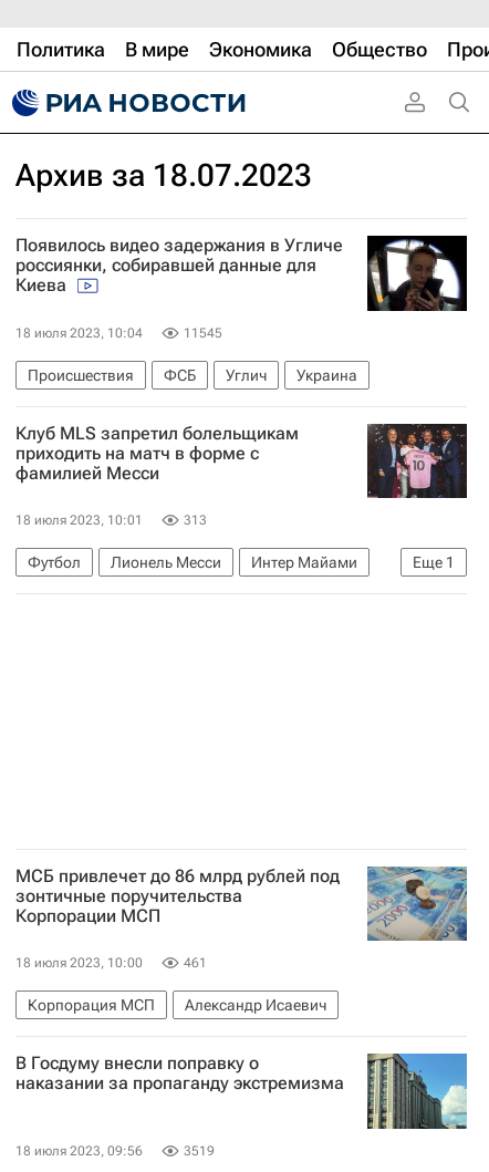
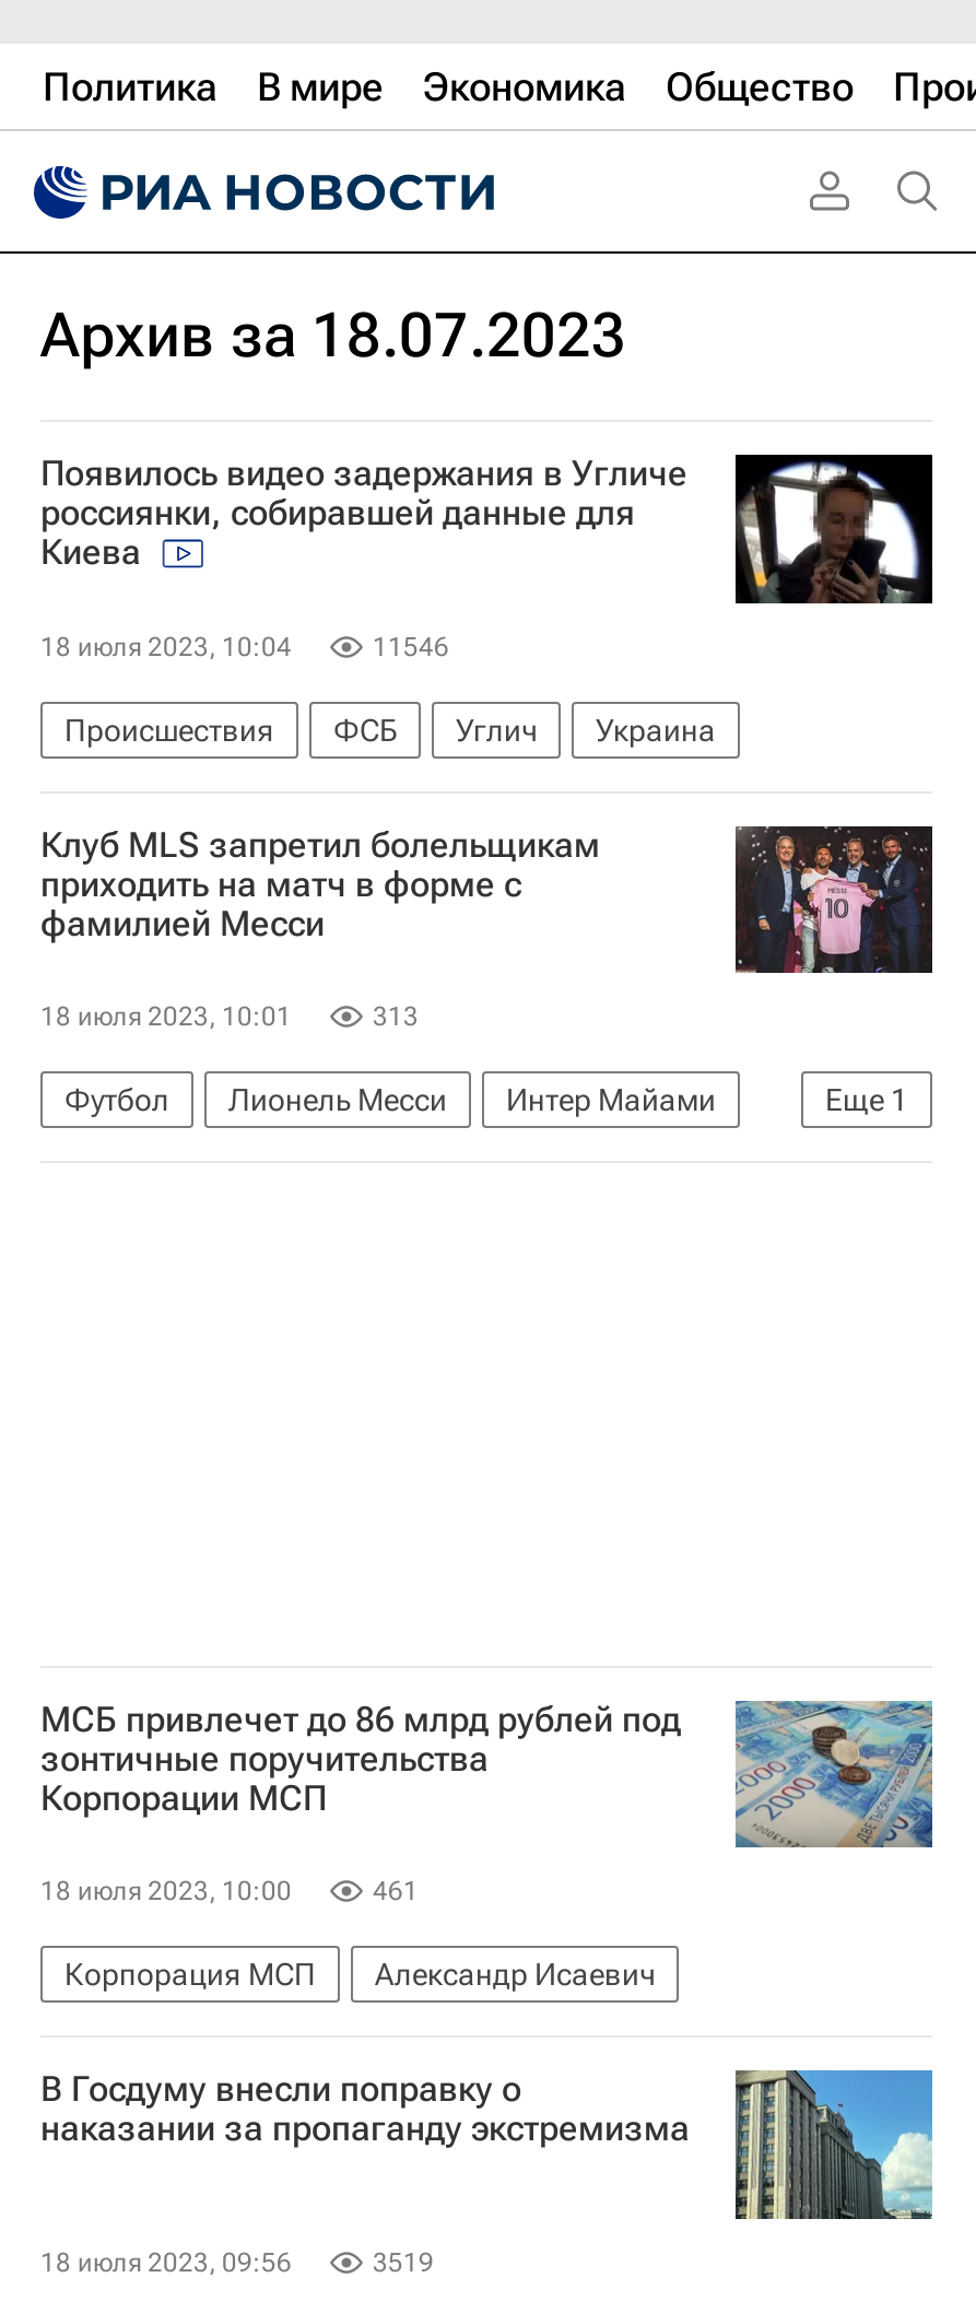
[184,325,222,340] 11545 -> [373,631,449,661] 11546

